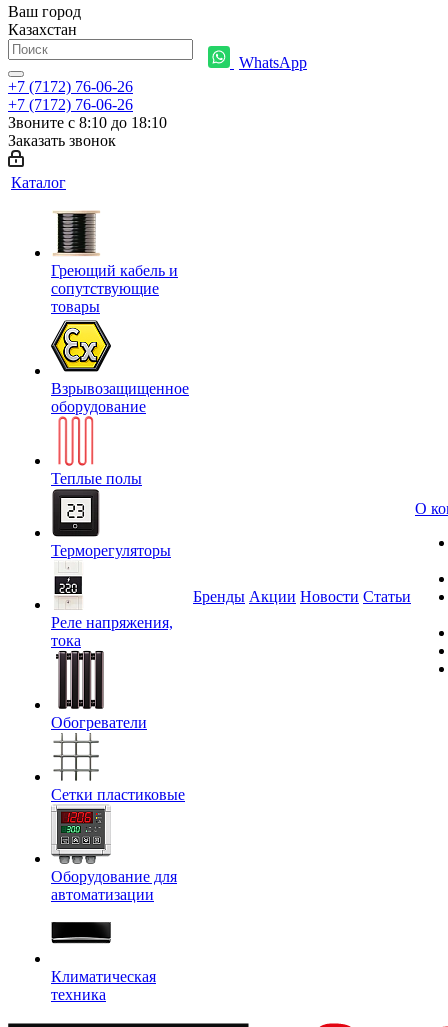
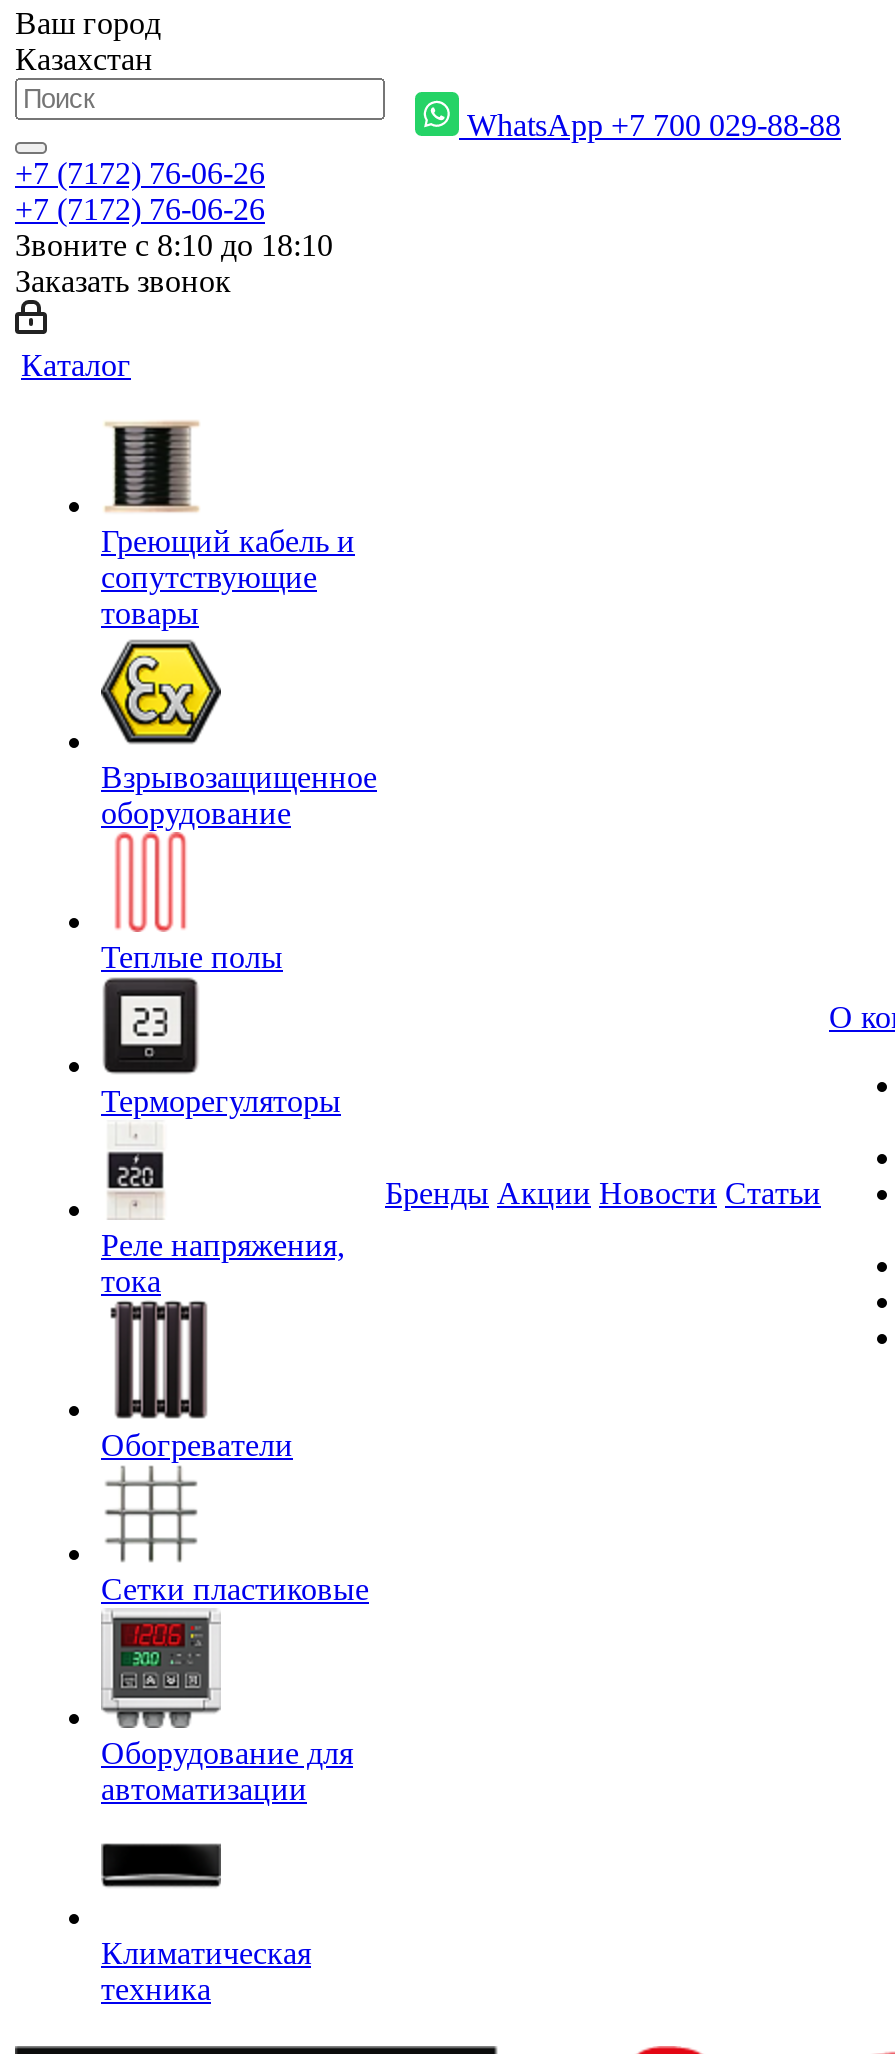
[239,53,307,70] WhatsApp -> [467,107,841,141] WhatsApp +7 700 029-88-88

